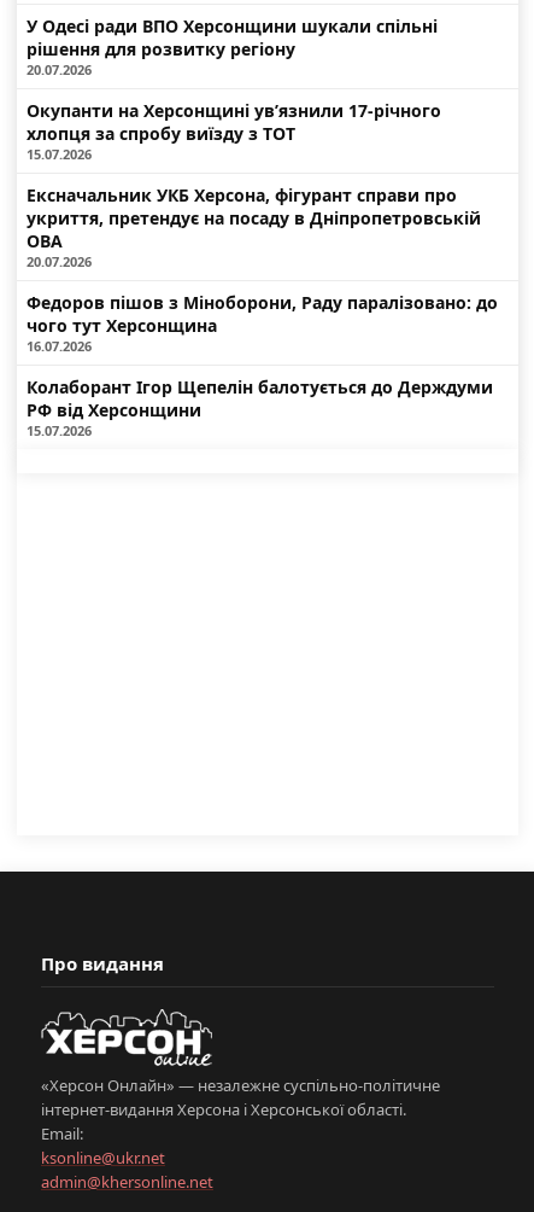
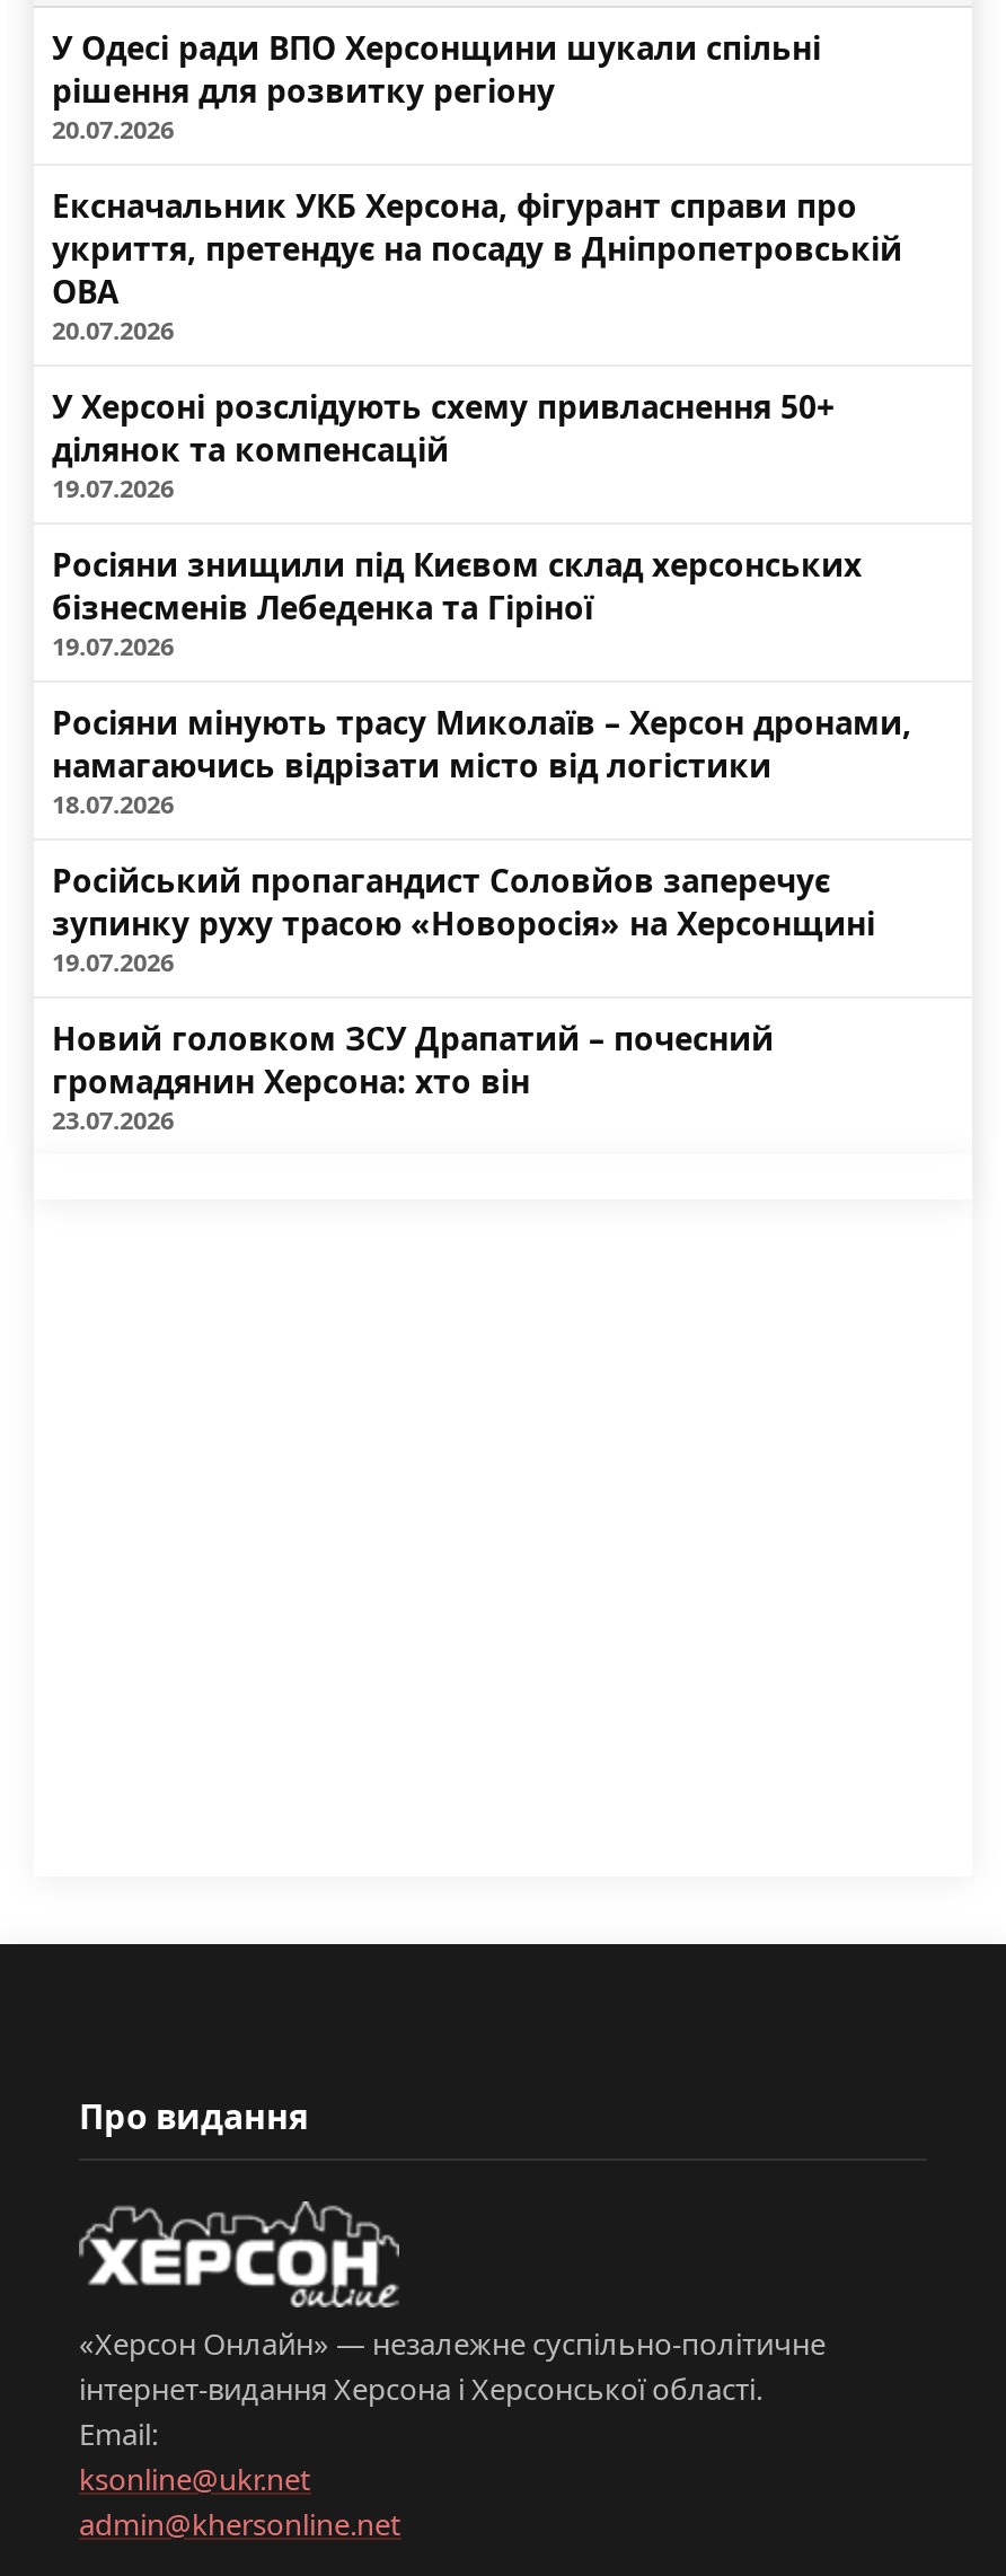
[27,98,441,162] Окупанти на Херсонщині ув’язнили 17-річного | хлопця за спробу виїзду з ТОТ | 15.07.2026 -> none
moved [27,183,481,270] -> [52,183,902,345]: Ексначальник УКБ Херсона, фігурант справи про | укриття, претендує на посаду в Дніпропетровській | ОВА | 20.07.2026
[27,290,498,439] Федоров пішов з Міноборони, Раду паралізовано: до | чого тут Херсонщина | 16.07.2026 | Колаборант Ігор Щепелін балотується до Держдуми | РФ від Херсонщини | 15.07.2026 -> [52,384,911,1135] У Херсоні розслідують схему привласнення 50+ | ділянок та компенсацій | 19.07.2026 | Росіяни знищили під Києвом склад херсонських | бізнесменів Лебеденка та Гіріної | 19.07.2026 | Росіяни мінують трасу Миколаїв – Херсон дронами, | намагаючись відрізати місто від логістики | 18.07.2026 | Російський пропагандист Соловйов заперечує | зупинку руху трасою «Новоросія» на Херсонщині | 19.07.2026 | Новий головком ЗСУ Драпатий – почесний | громадянин Херсона: хто він | 23.07.2026

